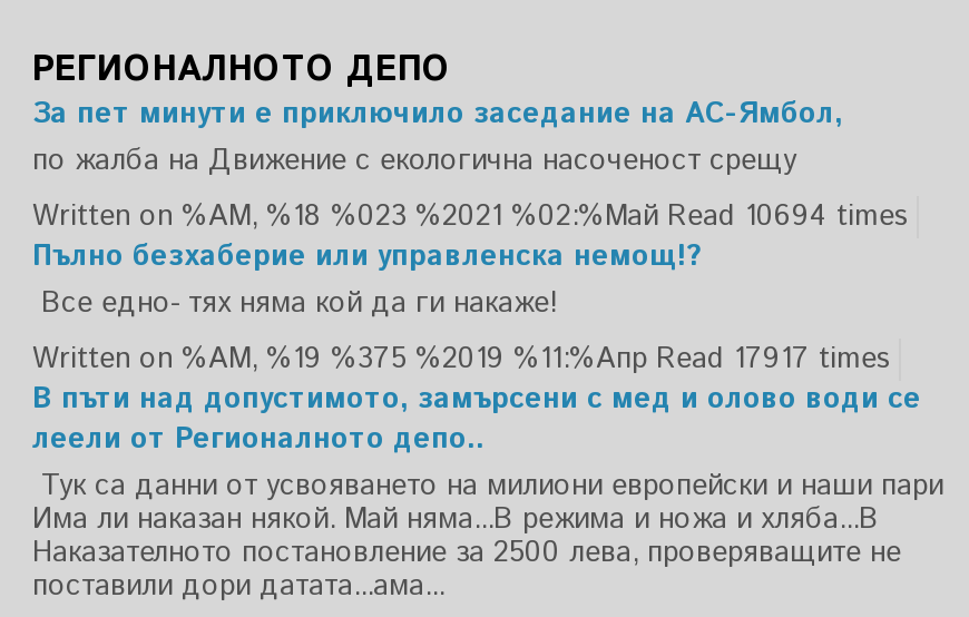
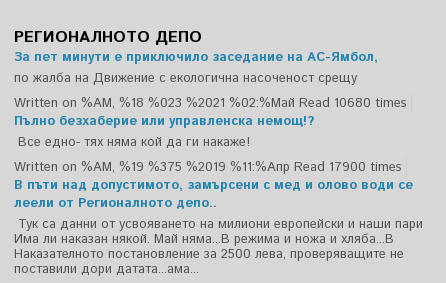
[32,196,908,239] Written on %AM, %18 %023 %2021 %02:%Май Read 10694 times -> [14,94,407,113] Written on %AM, %18 %023 %2021 %02:%Май Read 10680 times
[32,339,890,381] Written on %AM, %19 %375 %2019 %11:%Апр Read 17917 times -> [14,158,402,177] Written on %AM, %19 %375 %2019 %11:%Апр Read 17900 times

